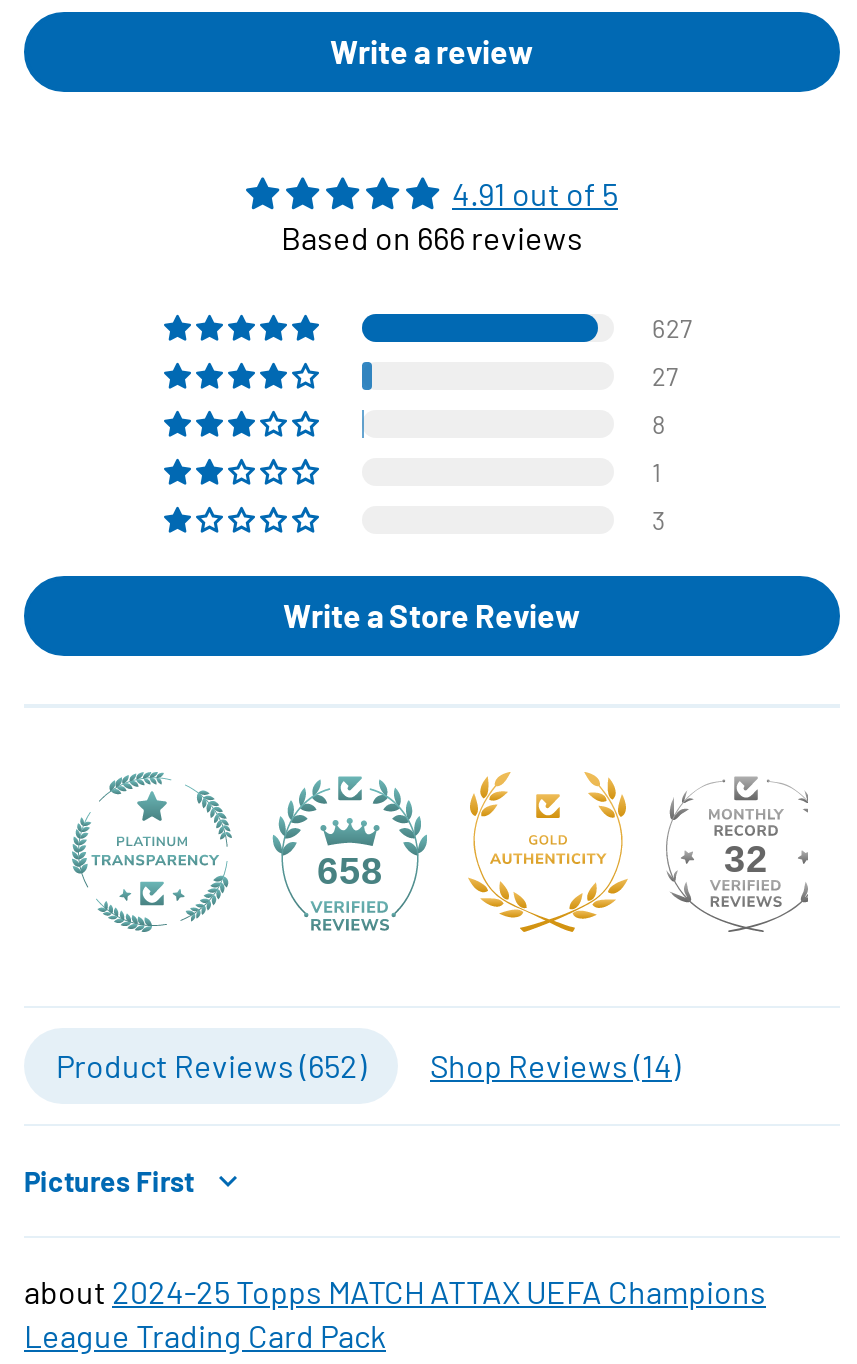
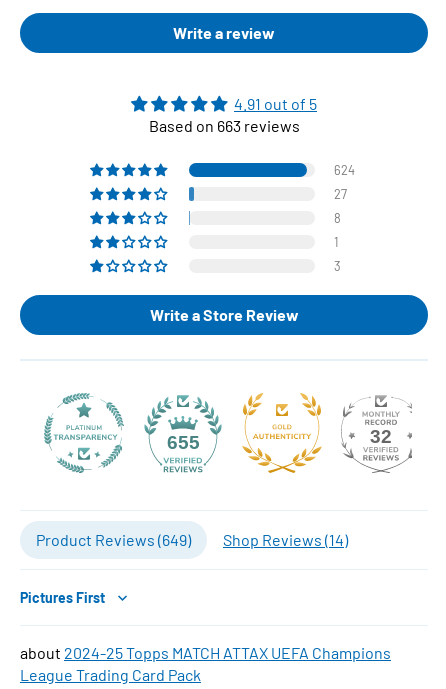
[281,218,583,256] Based on 666 reviews -> [148,116,299,135] Based on 663 reviews
[652,312,692,344] 627 -> [334,162,355,178] 624
[317,850,383,892] 658 -> [166,432,199,453] 655
[56,1046,366,1084] Product Reviews (652) -> [36,530,191,549] Product Reviews (649)

